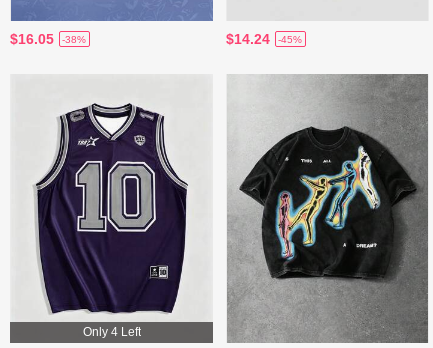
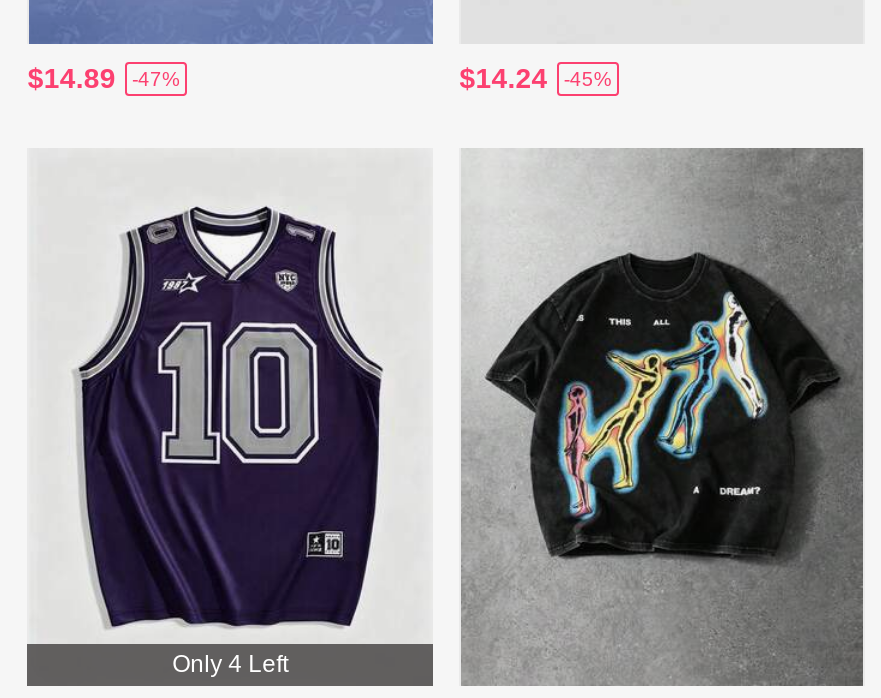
[10,31,86,47] $16.05 | -38% -> [28,61,180,93] $14.89 | -47%

